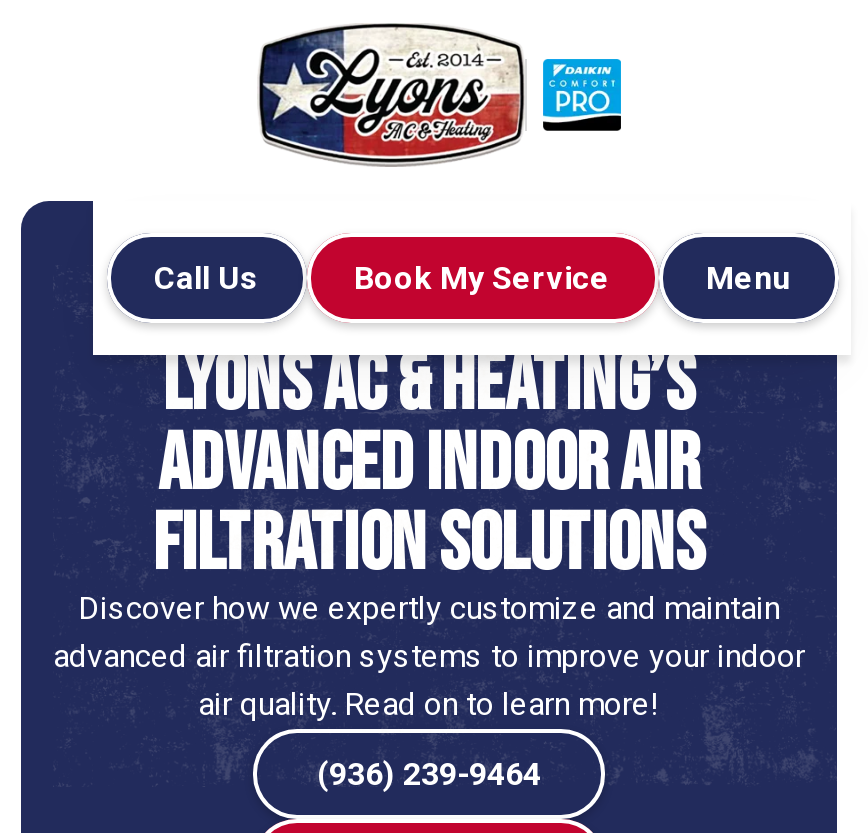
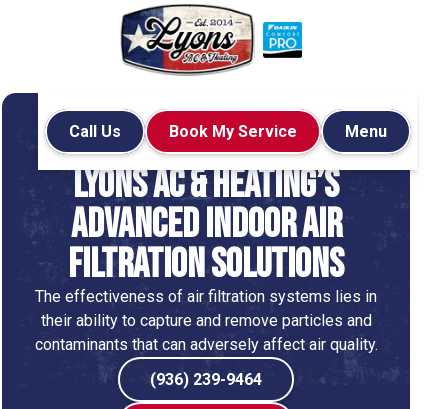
[53,590,805,724] Discover how we expertly customize and maintain | advanced air filtration systems to improve your indoor | air quality. Read on to learn more! -> [34,287,377,354] The effectiveness of air filtration systems lies in | their ability to capture and remove particles and | contaminants that can adversely affect air quality.

